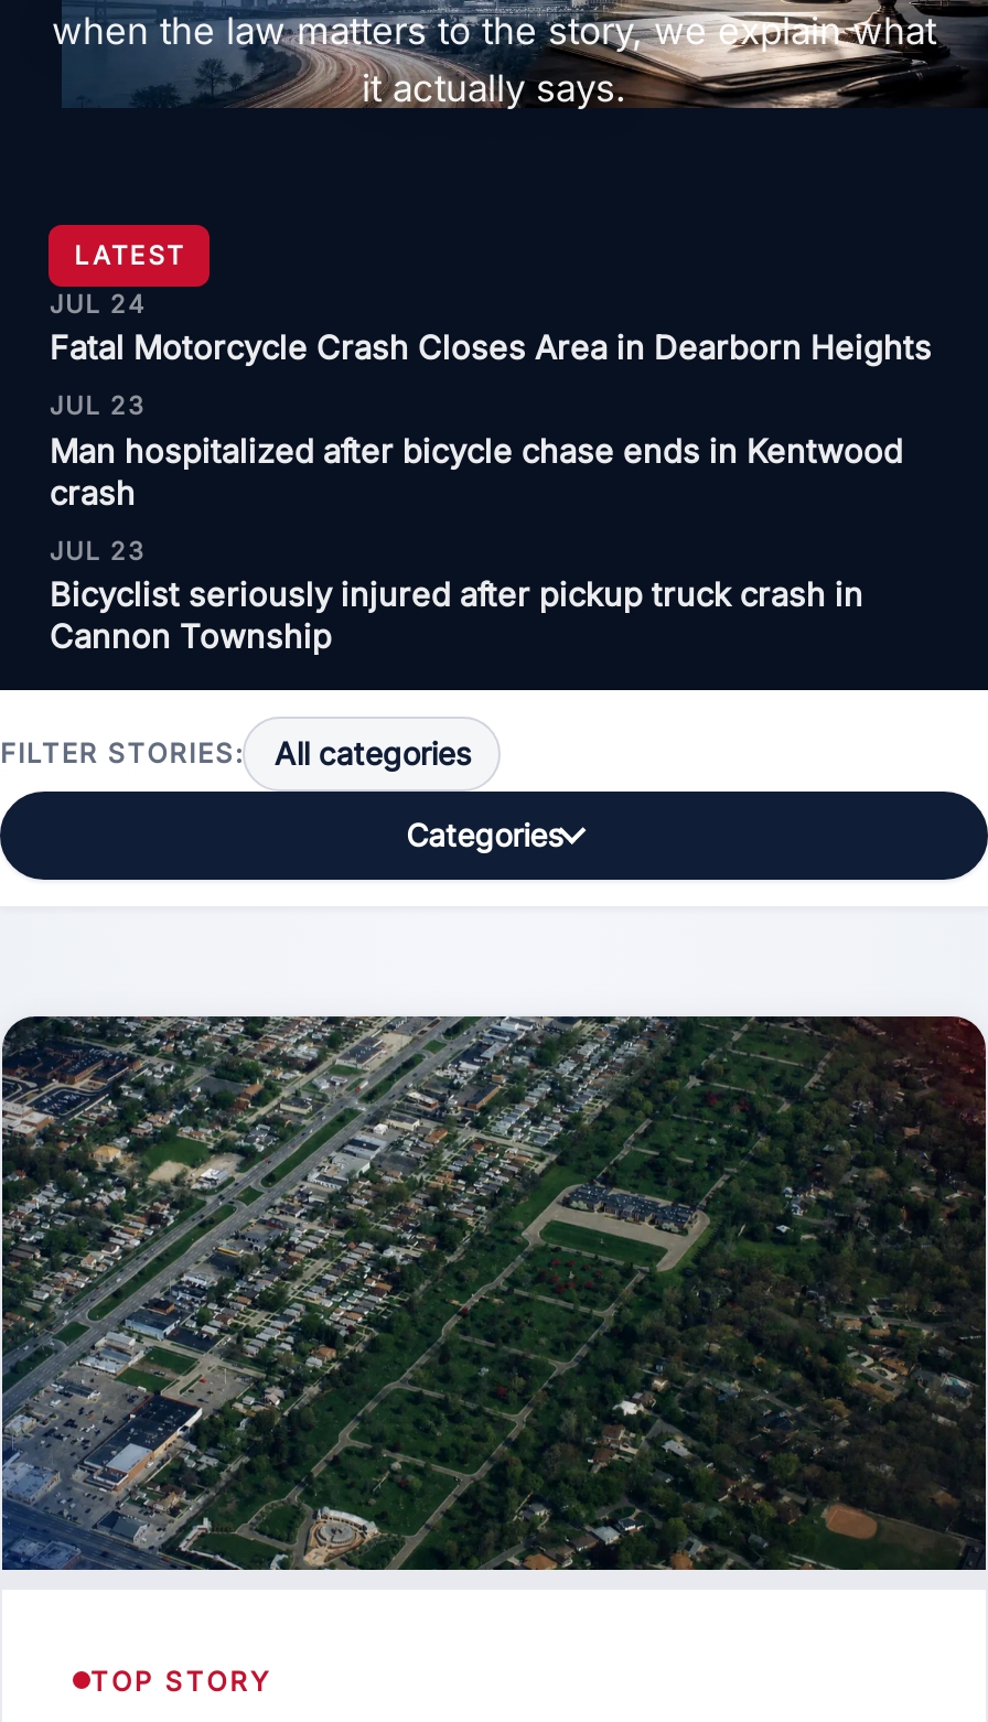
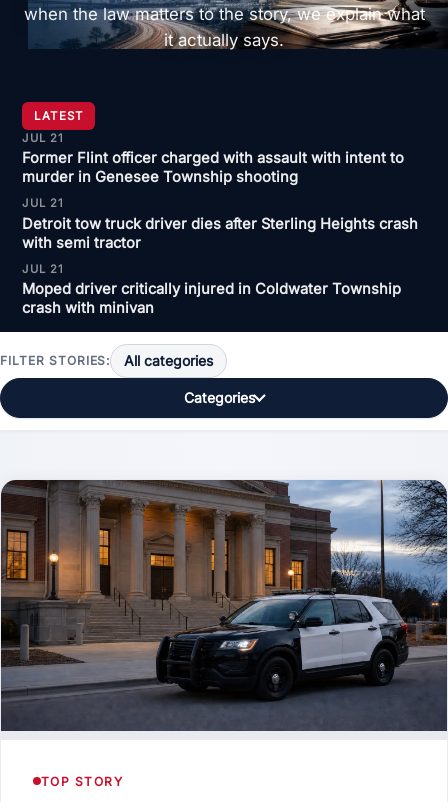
[49,289,932,369] JUL 24 | Fatal Motorcycle Crash Closes Area in Dearborn Heights -> [22,131,404,186] JUL 21 | Former Flint officer charged with assault with intent to | murder in Genesee Township shooting
[49,391,903,513] JUL 23 | Man hospitalized after bicycle chase ends in Kentwood | crash -> [22,196,418,252] JUL 21 | Detroit tow truck driver dies after Sterling Heights crash | with semi tractor
[49,535,863,657] JUL 23 | Bicyclist seriously injured after pickup truck crash in | Cannon Township -> [22,262,401,317] JUL 21 | Moped driver critically injured in Coldwater Township | crash with minivan
[7,1014,981,1570] [image] -> [3,479,445,731] [image]

